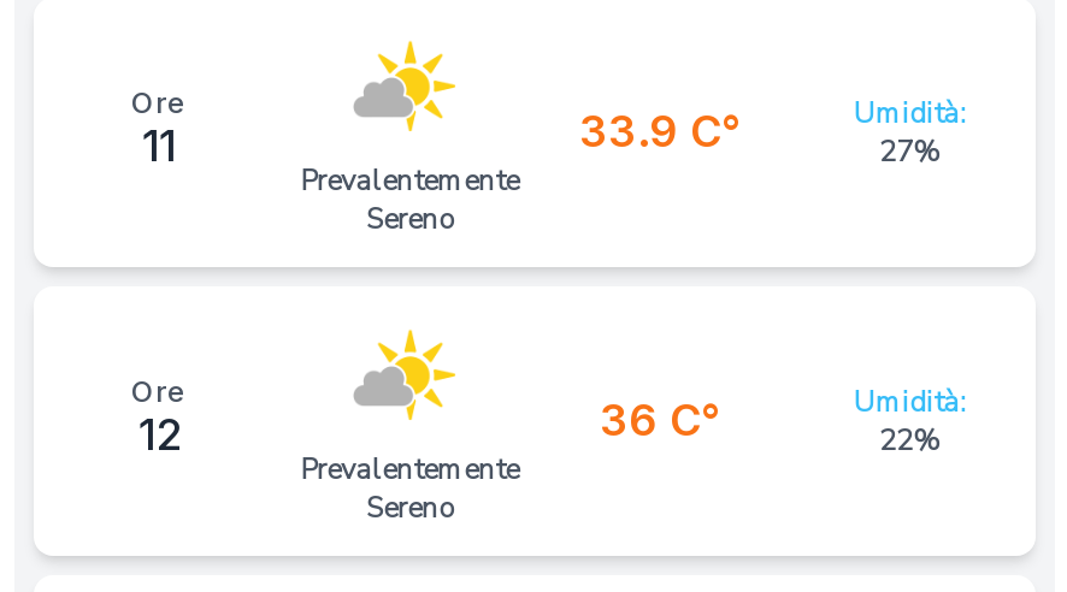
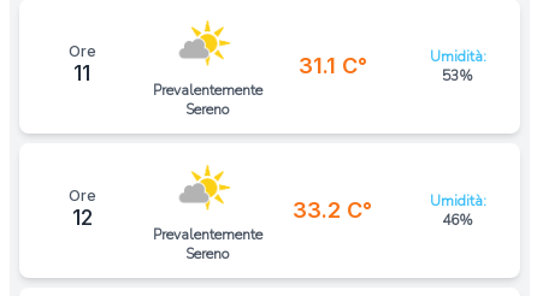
[579,106,741,157] 33.9 C° -> [298,53,367,78] 31.1 C°
[879,133,942,171] 27% -> [442,66,473,86] 53%
[600,395,720,445] 36 C° -> [293,197,372,223] 33.2 C°
[879,421,942,460] 22% -> [442,211,473,230] 46%

